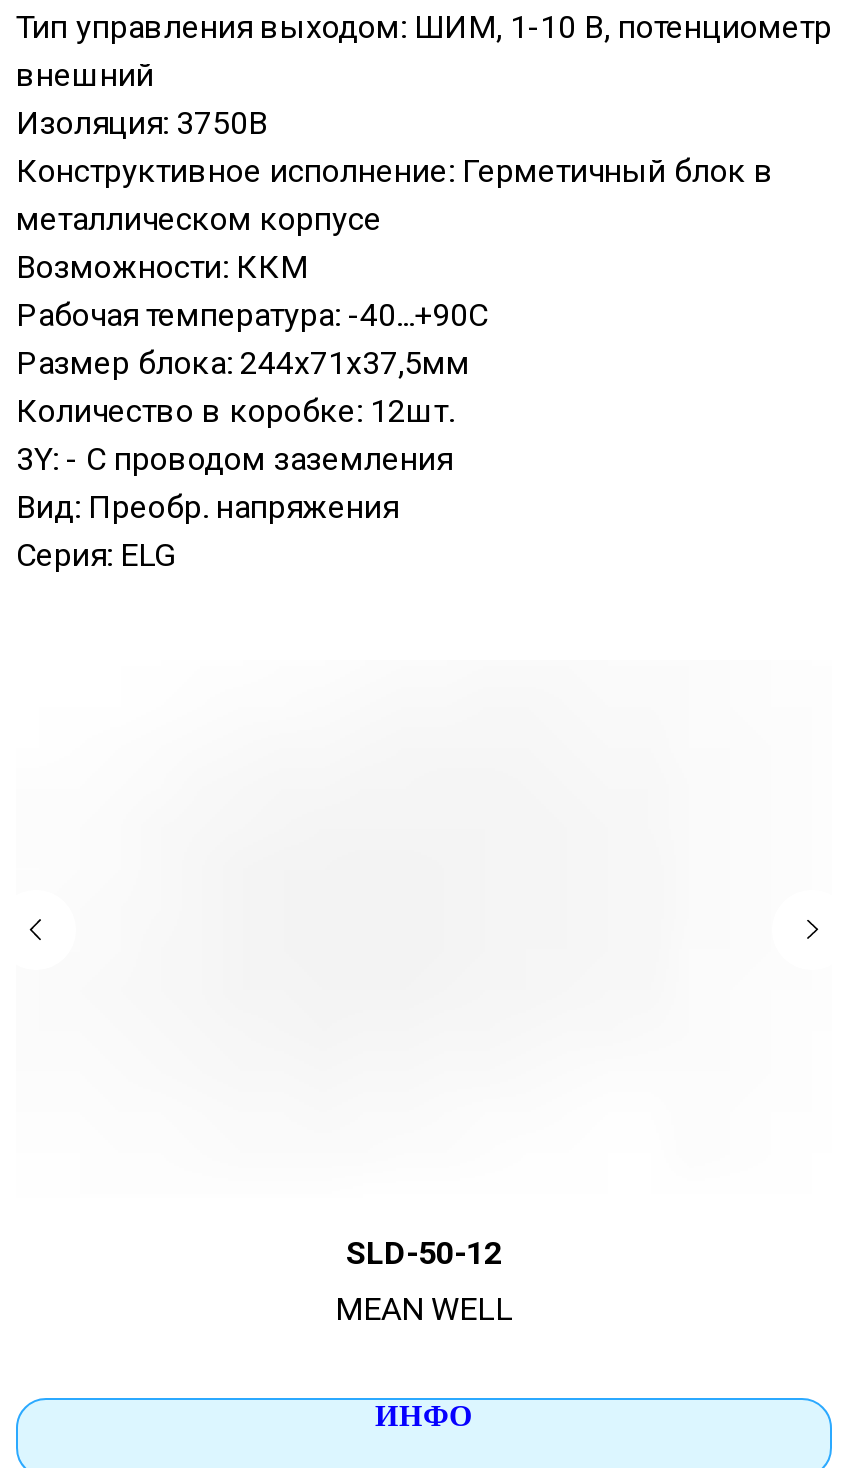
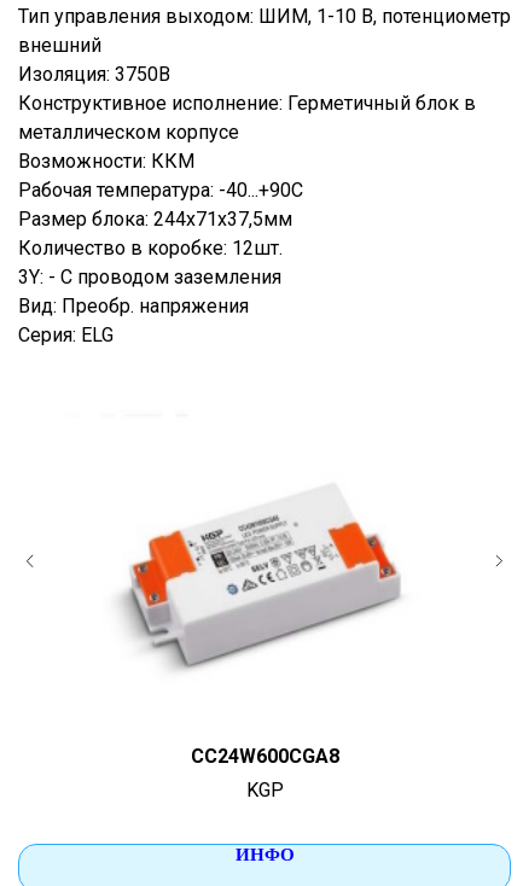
none -> [120,514,401,671] [image]
[346,1235,502,1273] SLD-50-12 -> [190,745,339,768] CC24W600CGA8
[335,1291,513,1329] MEAN WELL -> [246,779,283,802] KGP

